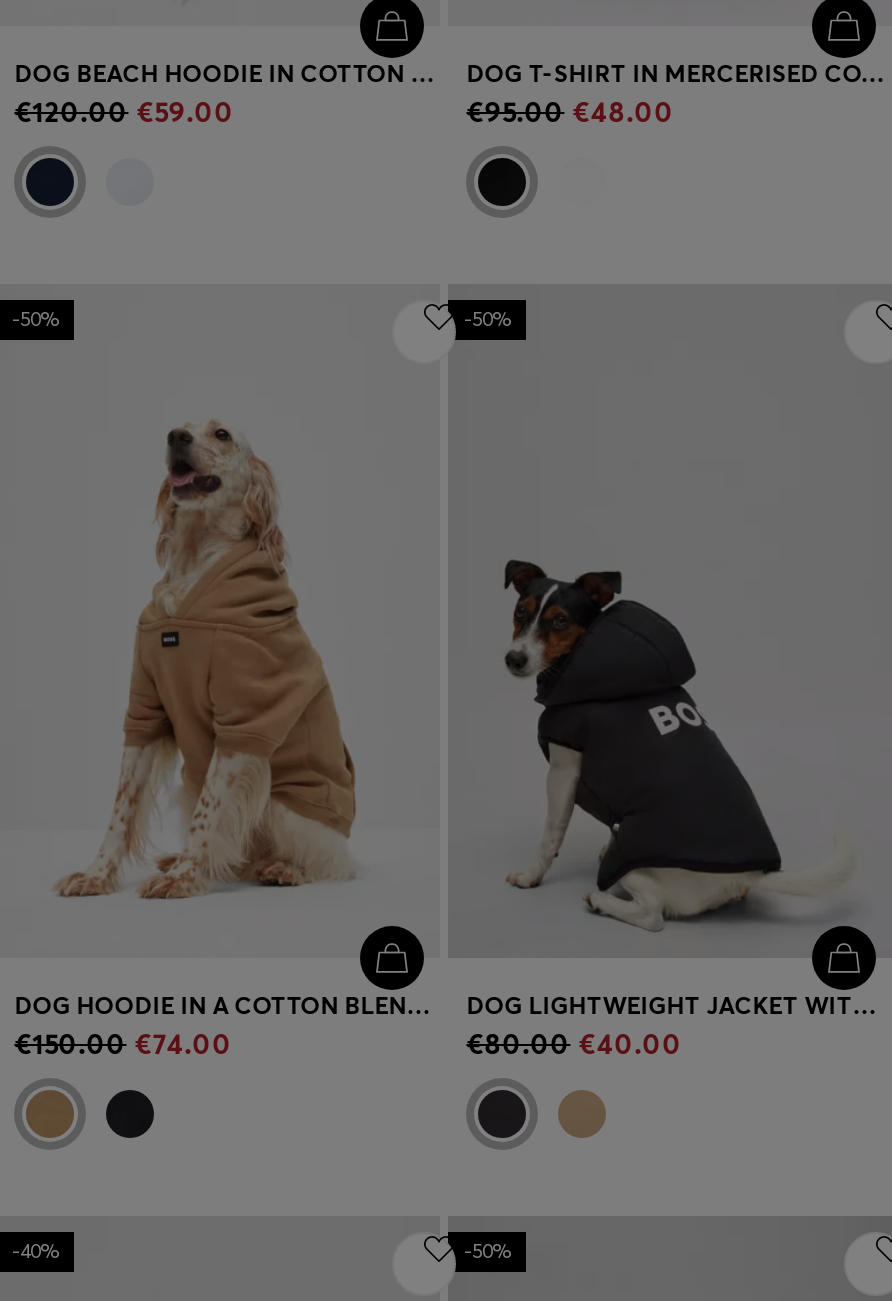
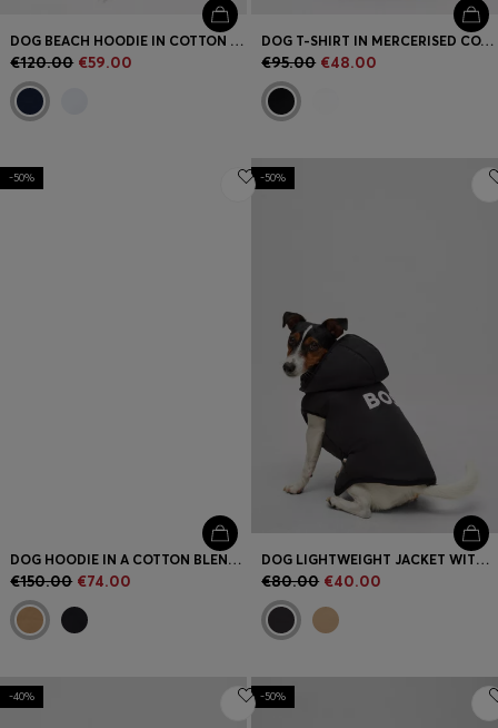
[50,418,366,902] [image] -> none

